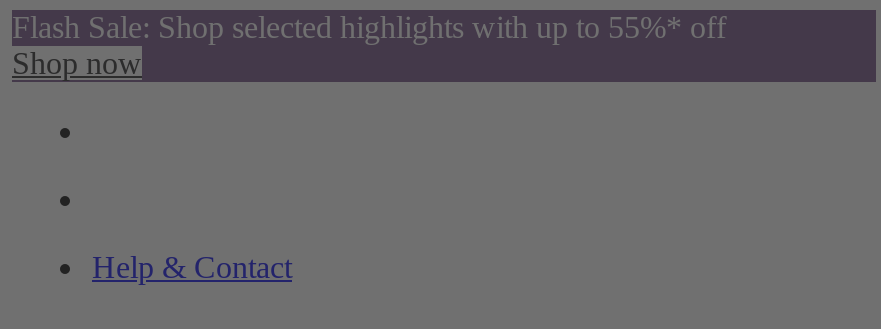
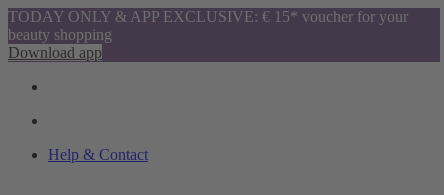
[12,10,726,80] Flash Sale: Shop selected highlights with up to 55%* off | Shop now -> [8,8,408,61] TODAY ONLY & APP EXCLUSIVE: € 15* voucher for your | beauty shopping | Download app

